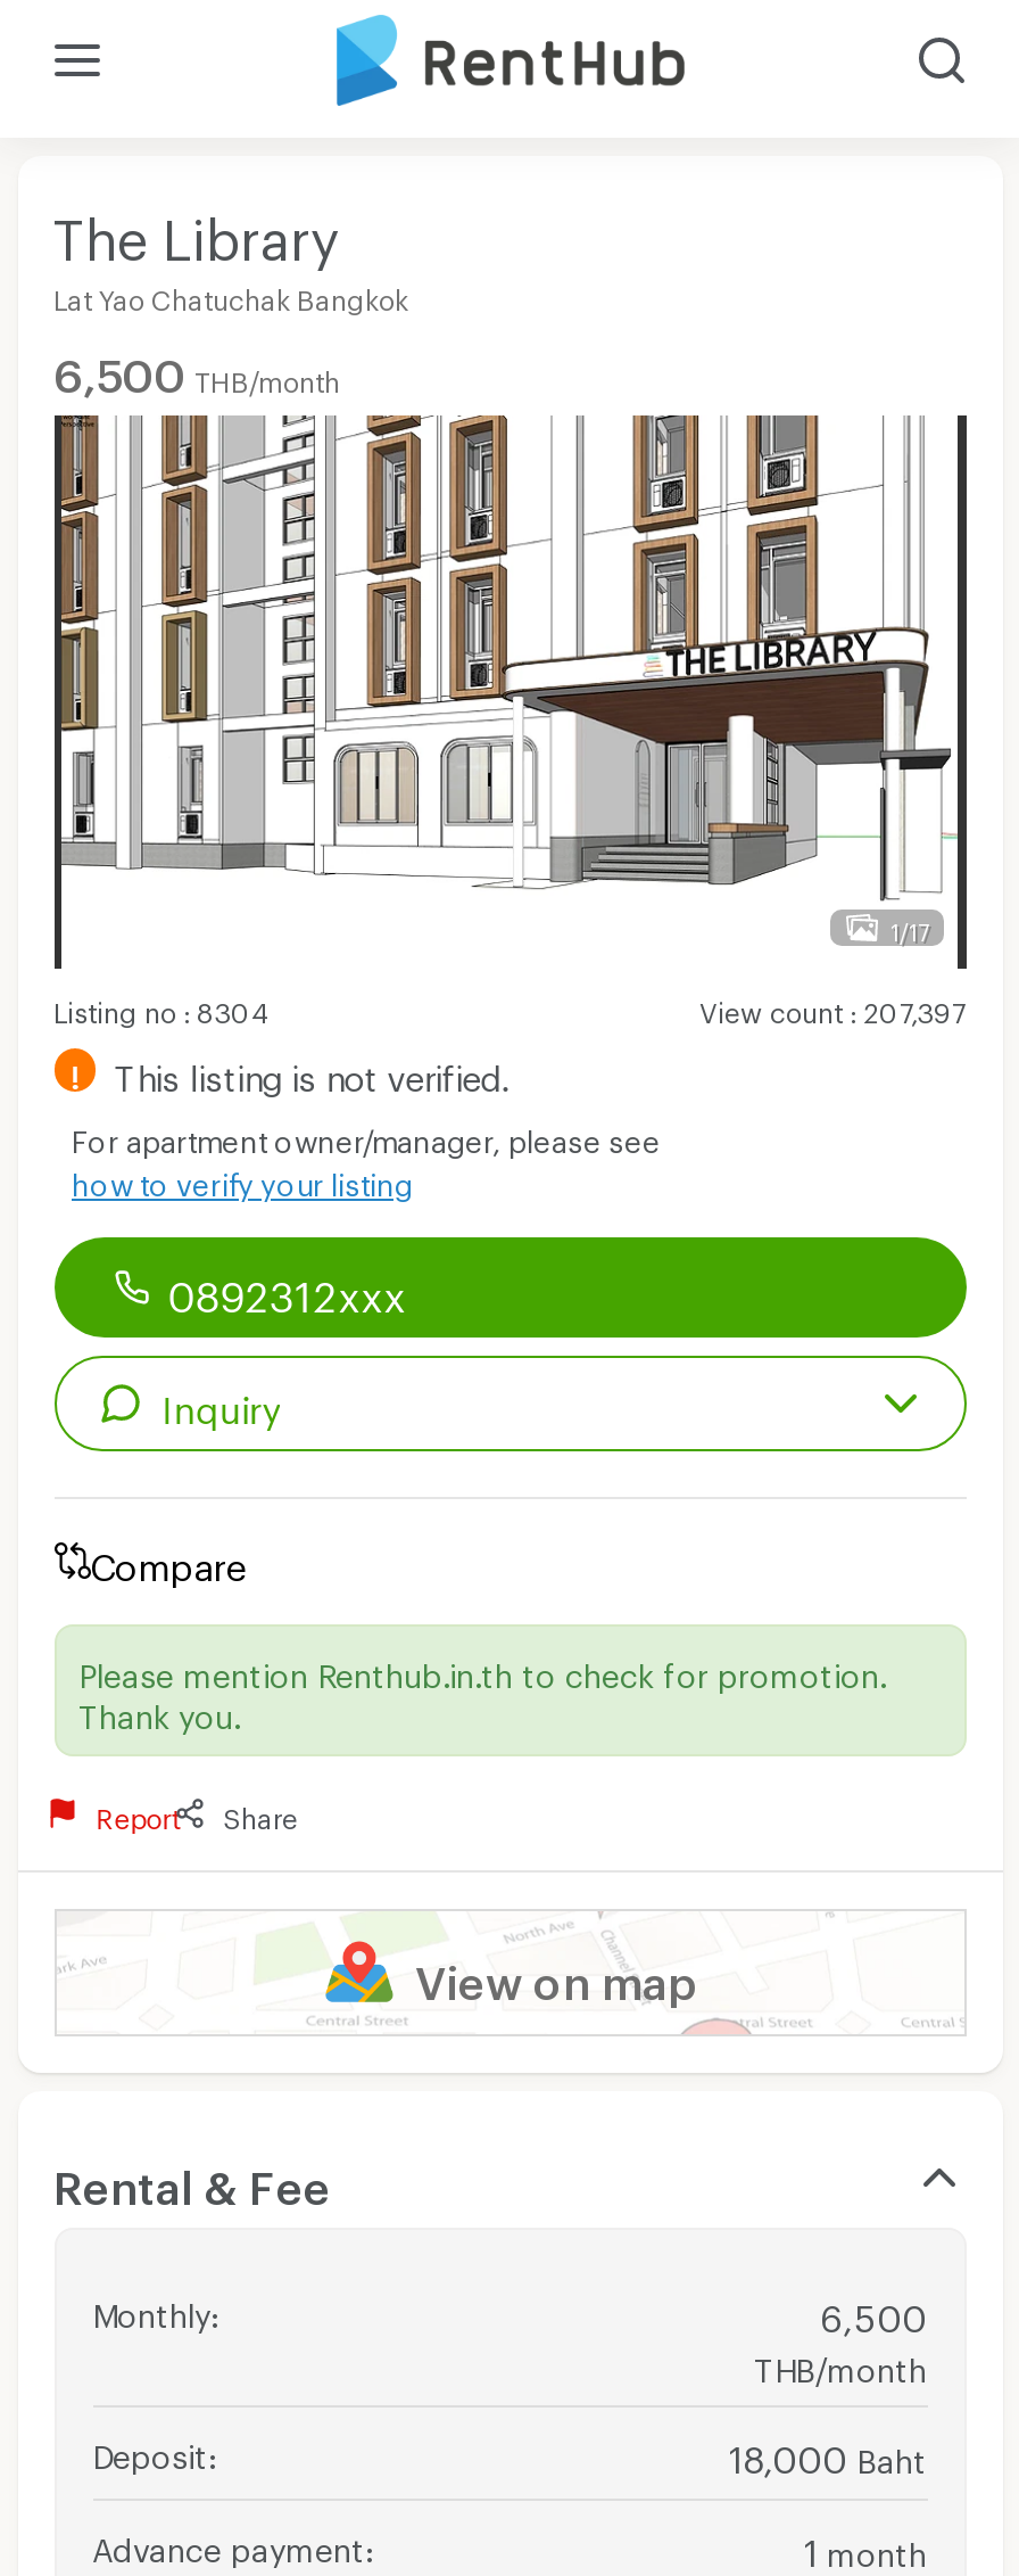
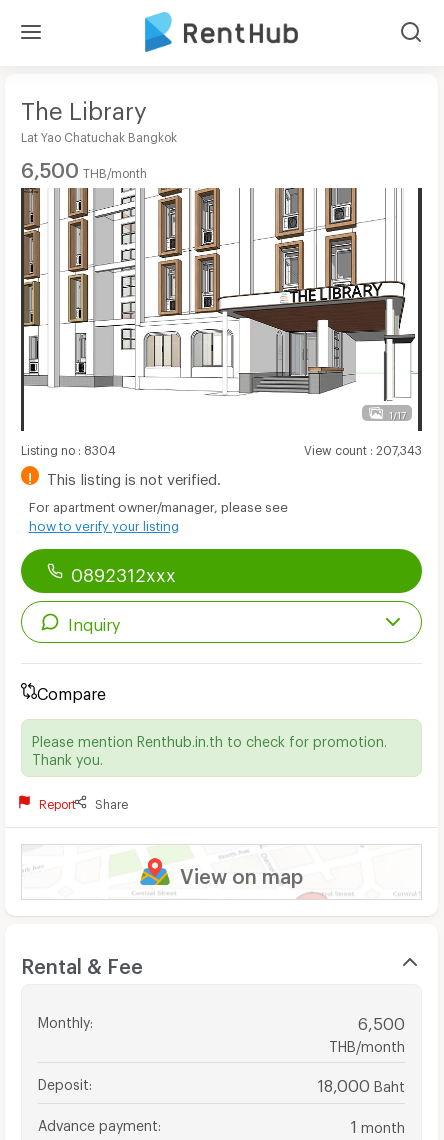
[699,995,966,1018] View count: 207,397 -> [303,442,421,452] View count: 207,343

